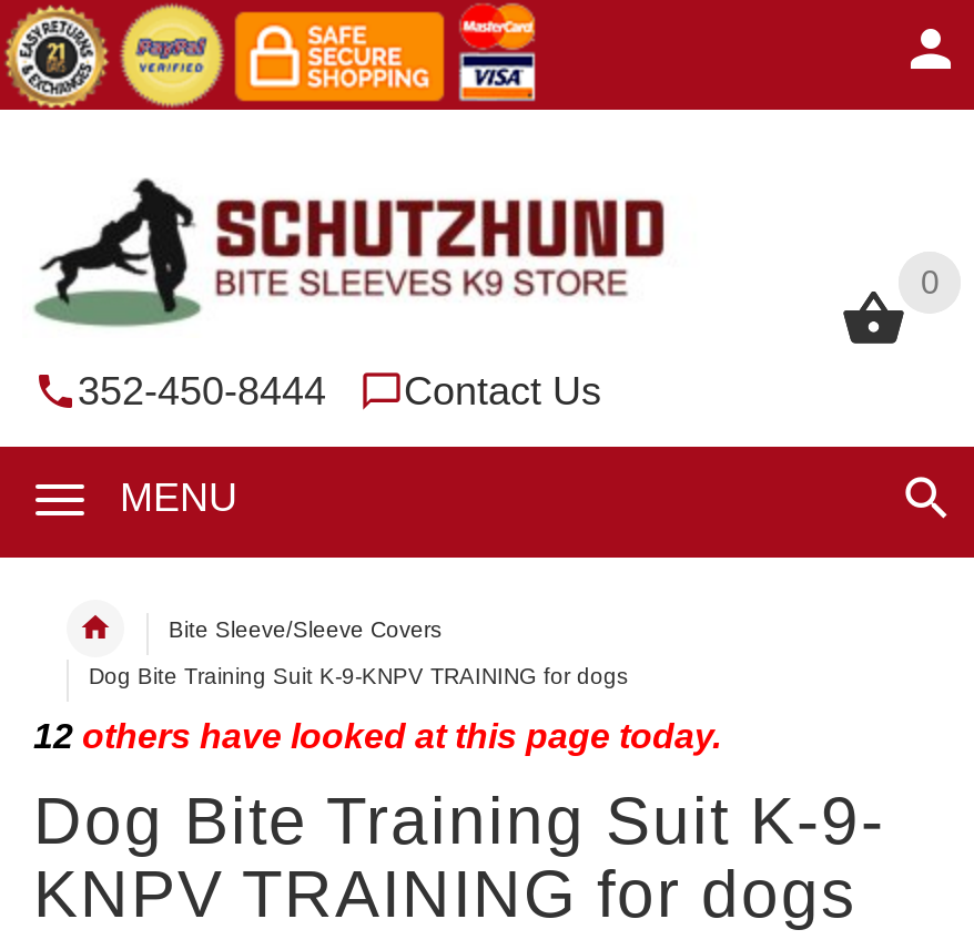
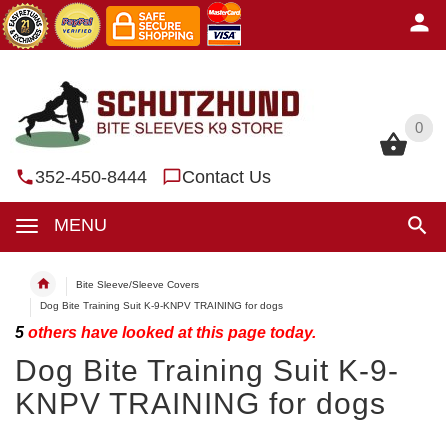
[33,717,721,755] 12 others have looked at this page today. -> [15,324,316,341] 5 others have looked at this page today.

